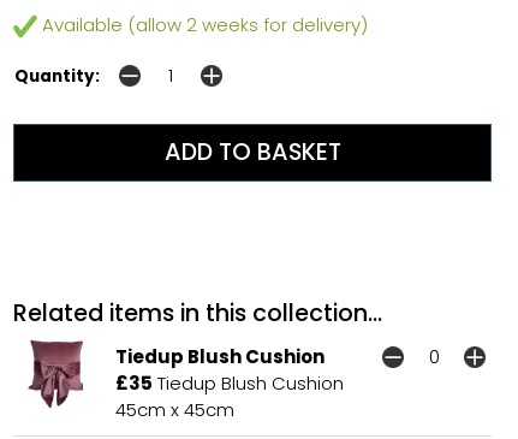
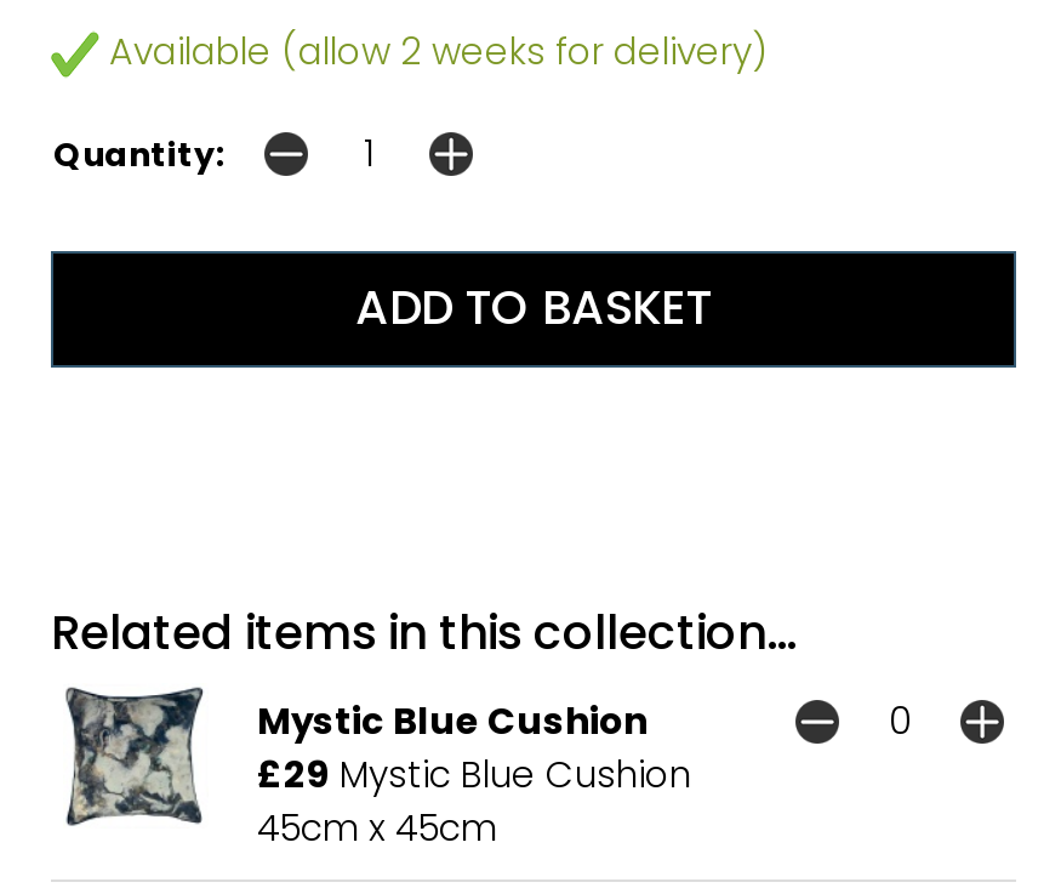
[20,339,325,409] [image] | Tiedup Blush Cushion -> [63,684,648,827] [image] | Mystic Blue Cushion
[115,371,344,396] £35 Tiedup Blush Cushion -> [257,748,691,799] £29 Mystic Blue Cushion

